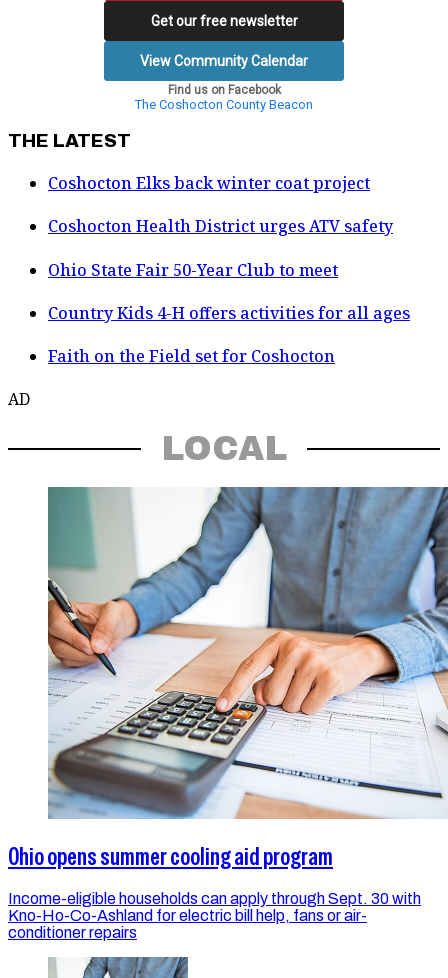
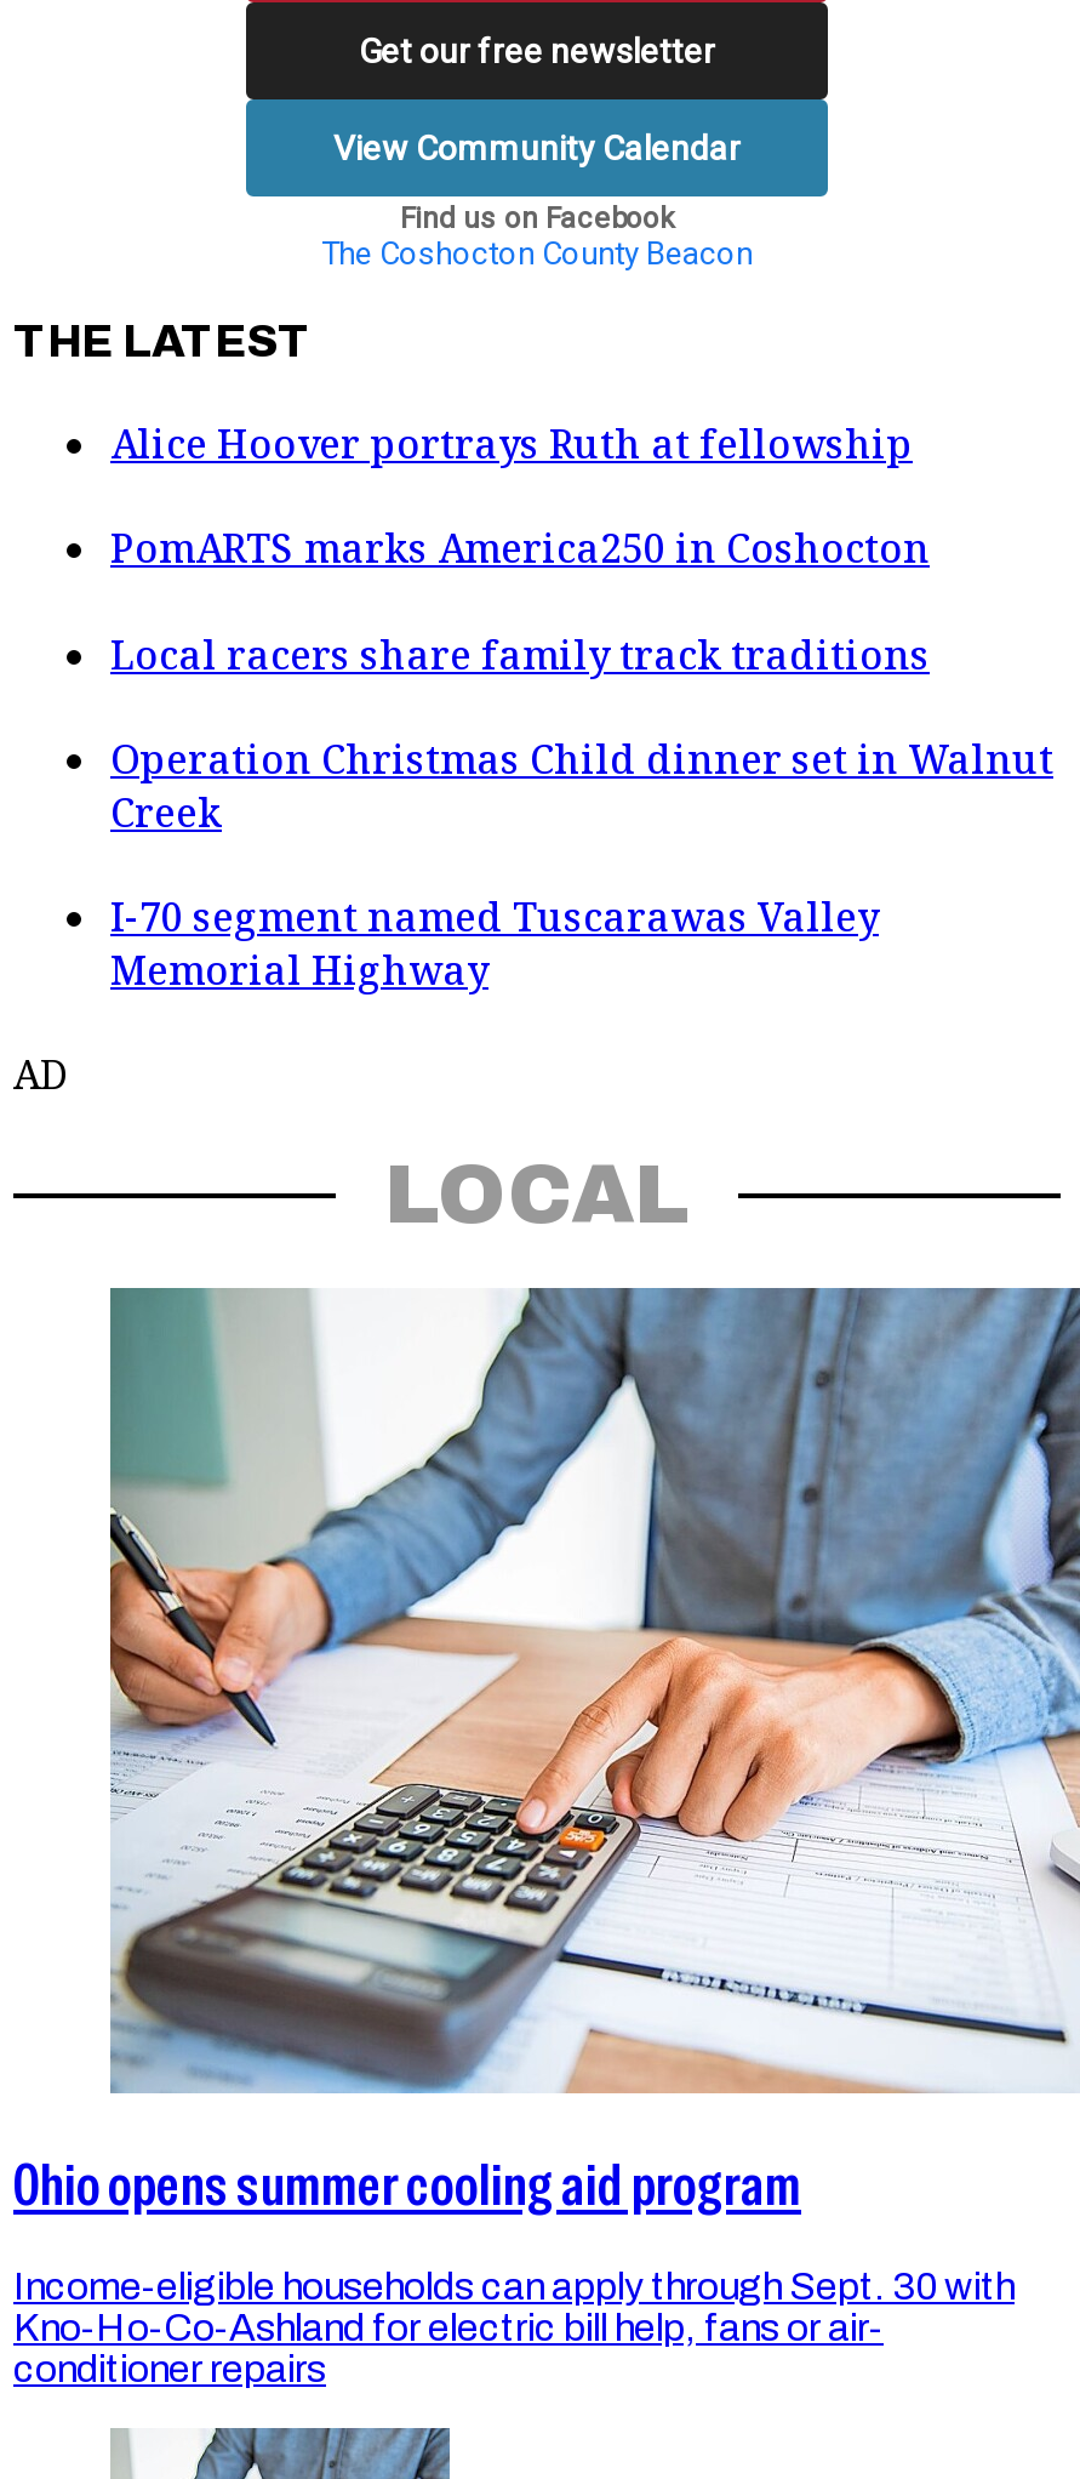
[48,172,370,194] Coshocton Elks back winter coat project -> [110,417,913,471] Alice Hoover portrays Ruth at fellowship
[48,215,393,237] Coshocton Health District urges ATV safety -> [110,522,930,576] PomARTS marks America250 in Coshocton
[48,259,338,281] Ohio State Fair 50-Year Club to meet -> [110,627,930,681] Local racers share family track traditions
[48,302,410,324] Country Kids 4-H offers activities for all ages -> [110,732,1053,839] Operation Christmas Child dinner set in Walnut | Creek
[48,345,335,367] Faith on the Field set for Coshocton -> [110,890,879,997] I-70 segment named Tuscarawas Valley | Memorial Highway

